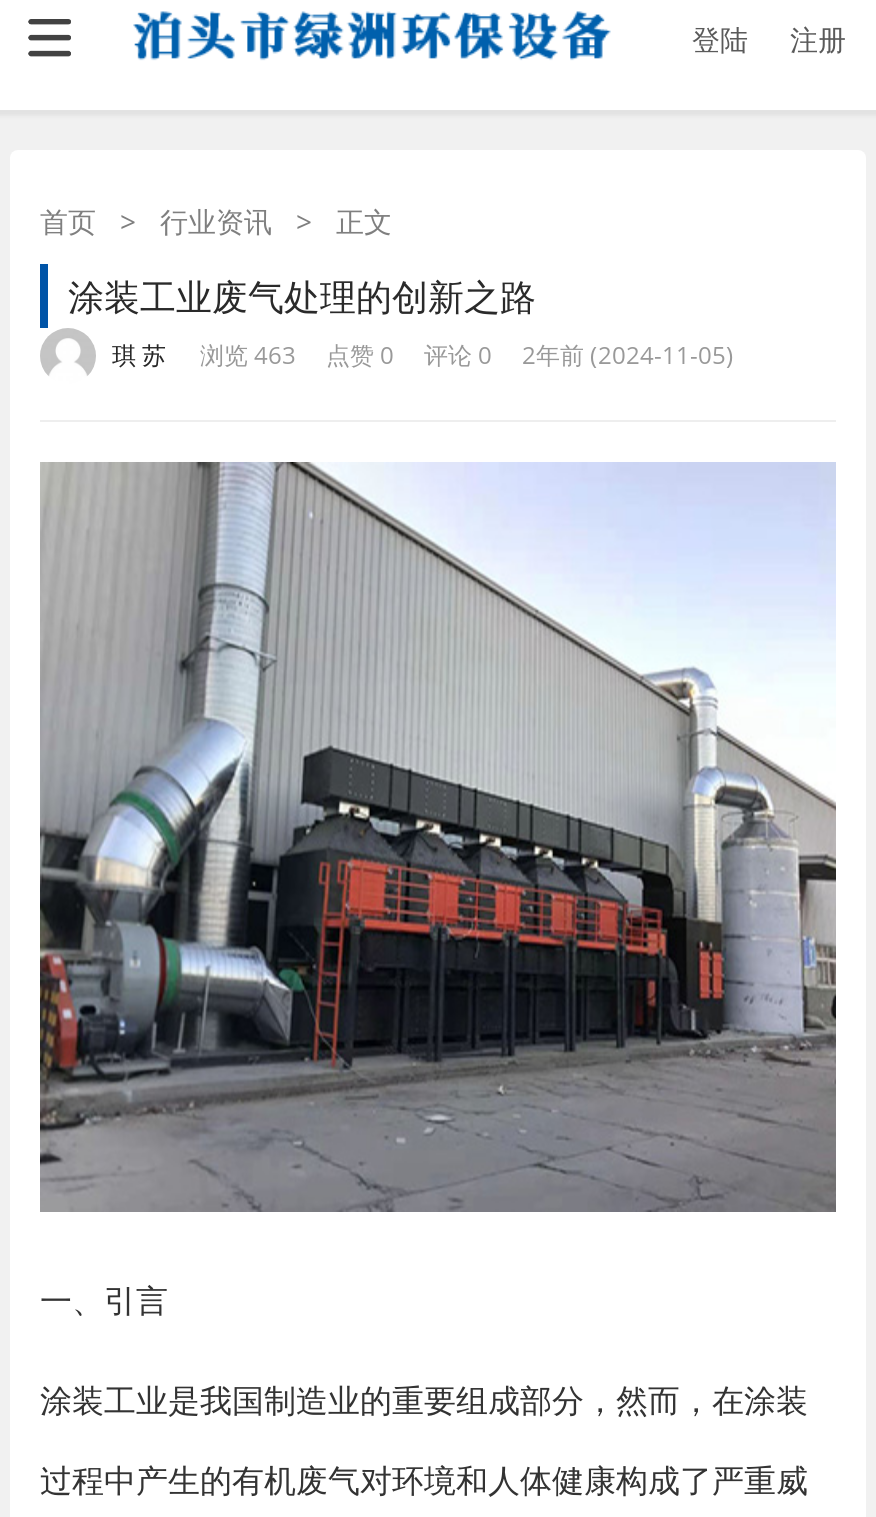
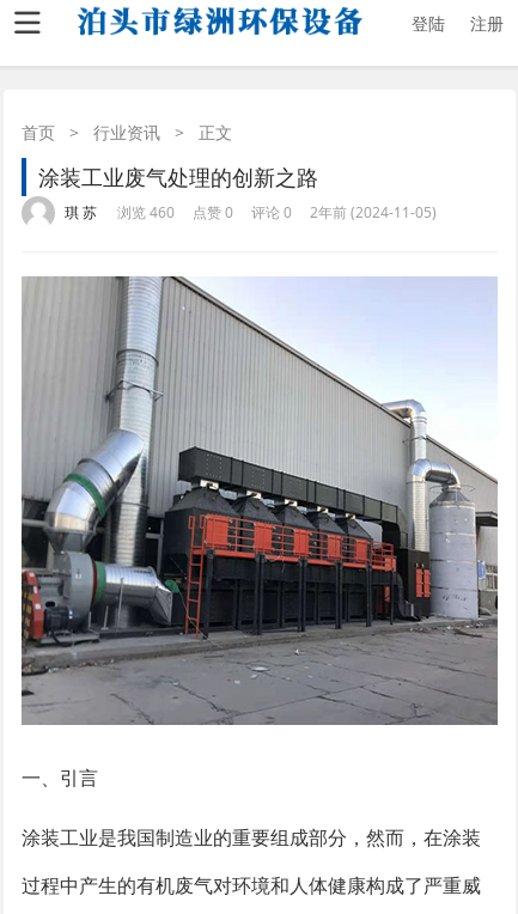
[112,336,734,372] 琪 苏 · 浏览 463 · 点赞 0 · 评论 0 · 2年前 (2024-11-05) -> [65,201,437,223] 琪 苏 · 浏览 460 · 点赞 0 · 评论 0 · 2年前 (2024-11-05)

